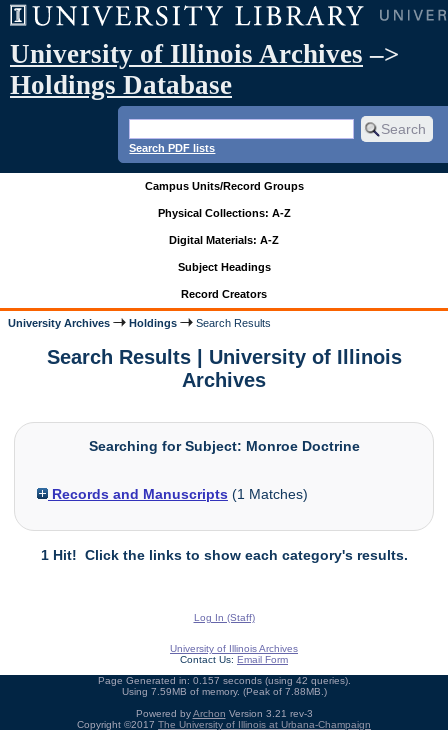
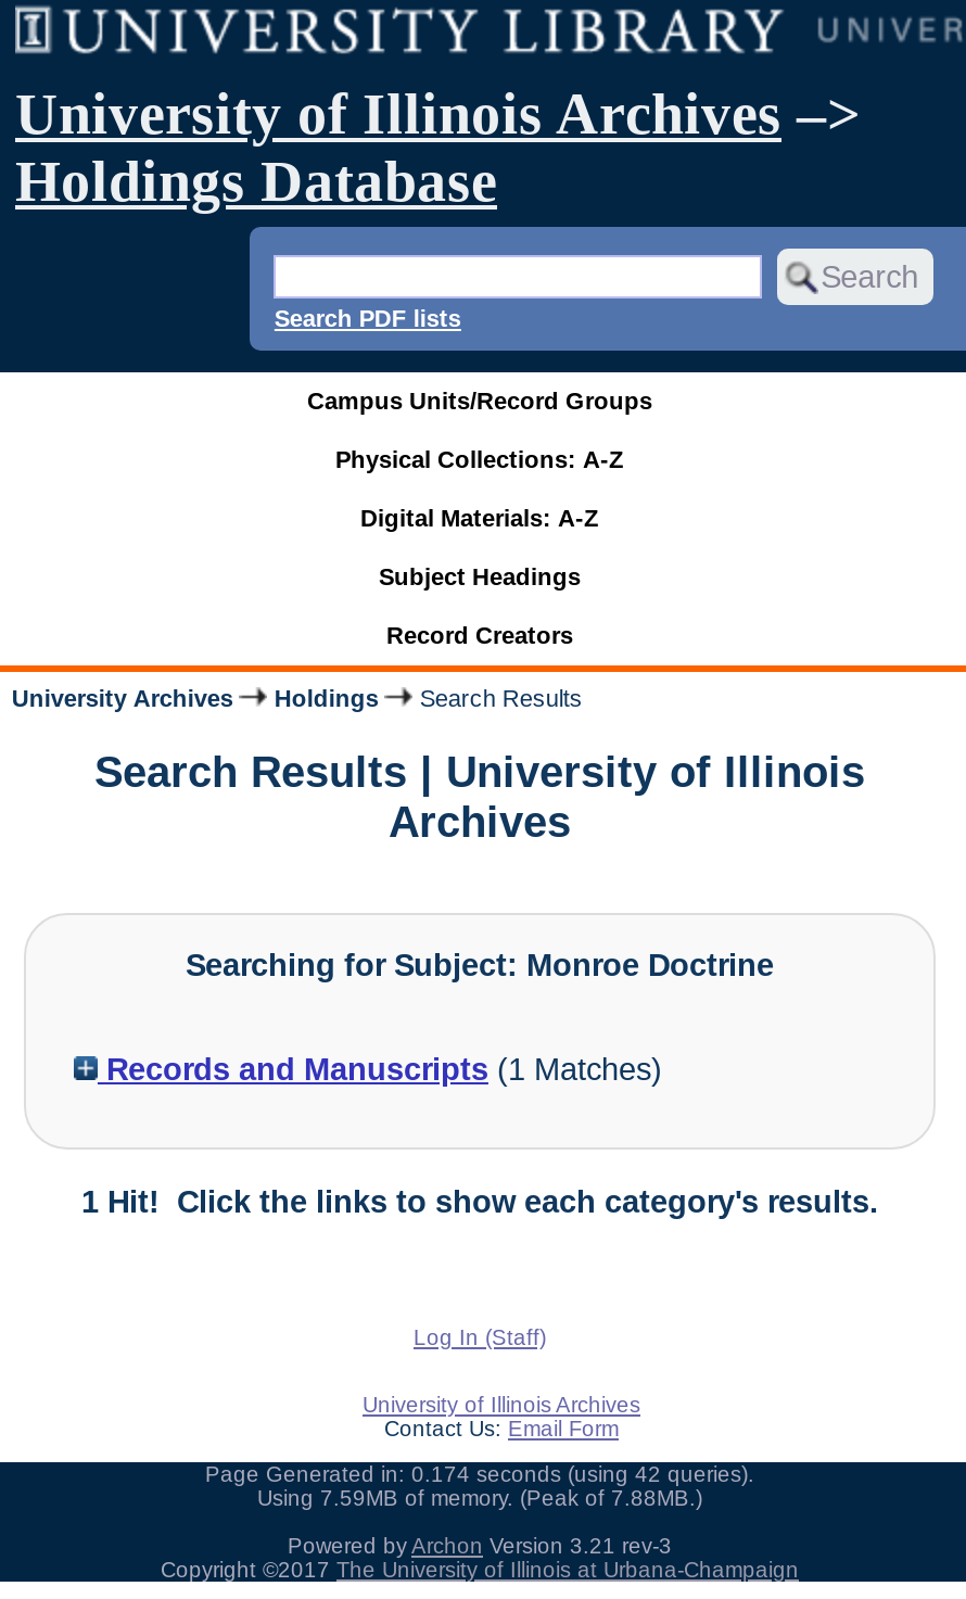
[97,675,350,686] Page Generated in: 0.157 seconds (using 42 queries). -> [205,1463,754,1487] Page Generated in: 0.174 seconds (using 42 queries).

